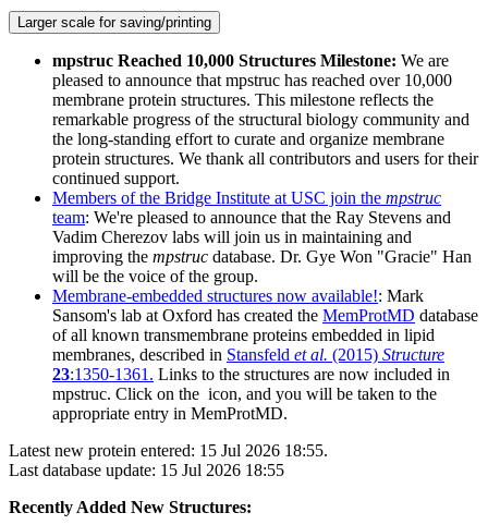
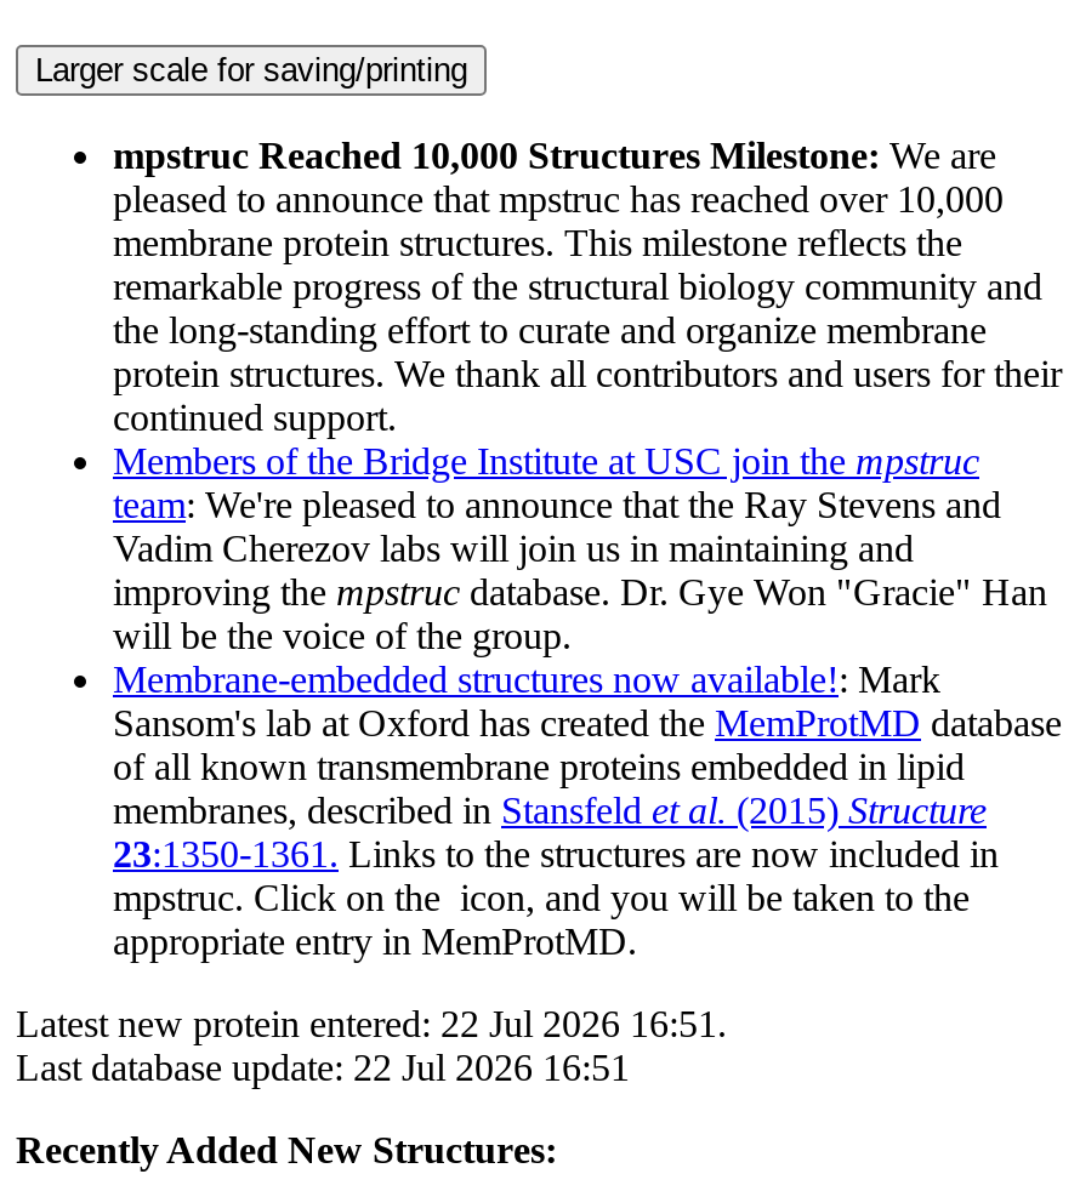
[9,441,328,459] Latest new protein entered: 15 Jul 2026 18:55. -> [16,1002,727,1043] Latest new protein entered: 22 Jul 2026 16:51.
[9,460,284,479] Last database update: 15 Jul 2026 18:55 -> [16,1045,630,1087] Last database update: 22 Jul 2026 16:51

